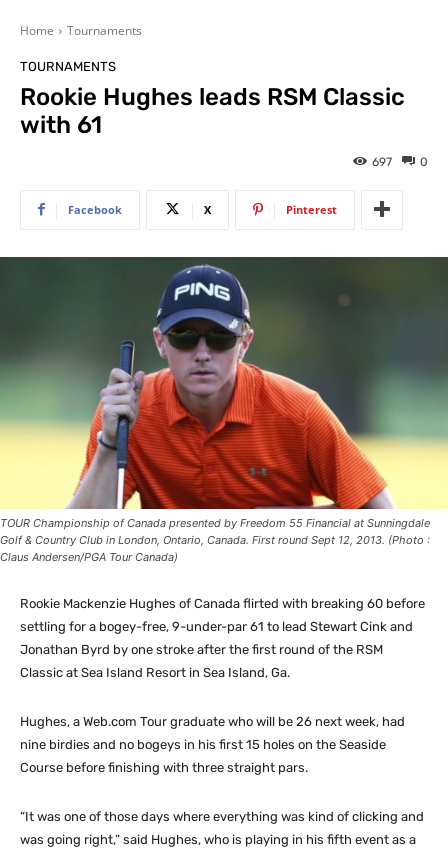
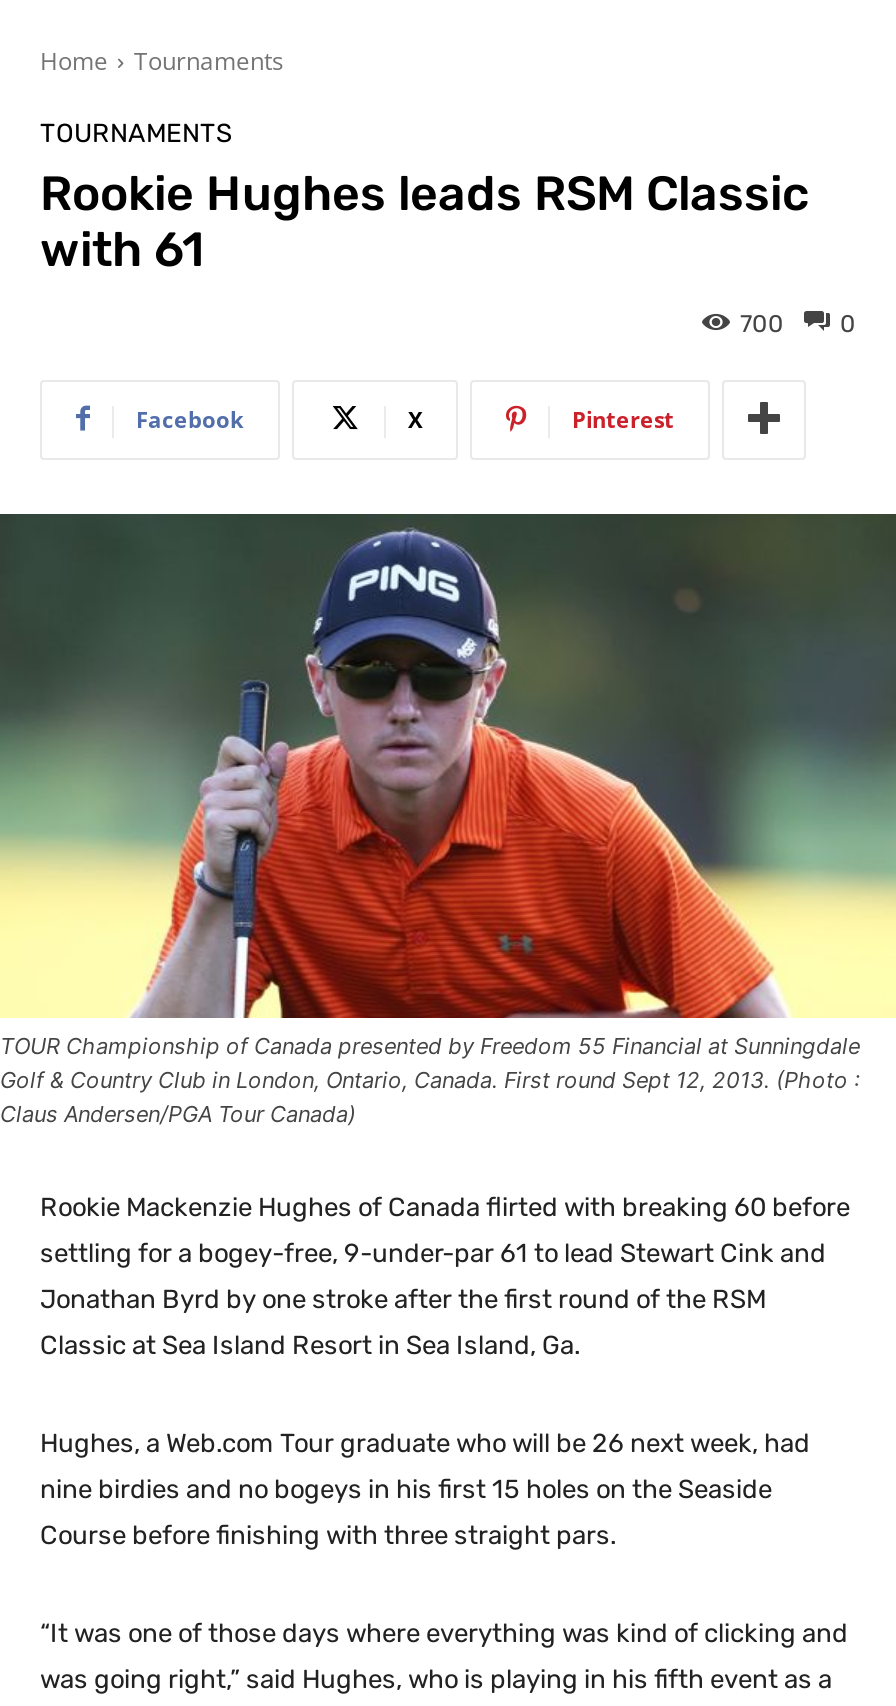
[372,155,428,169] 697 0 -> [740,310,856,338] 700 0

